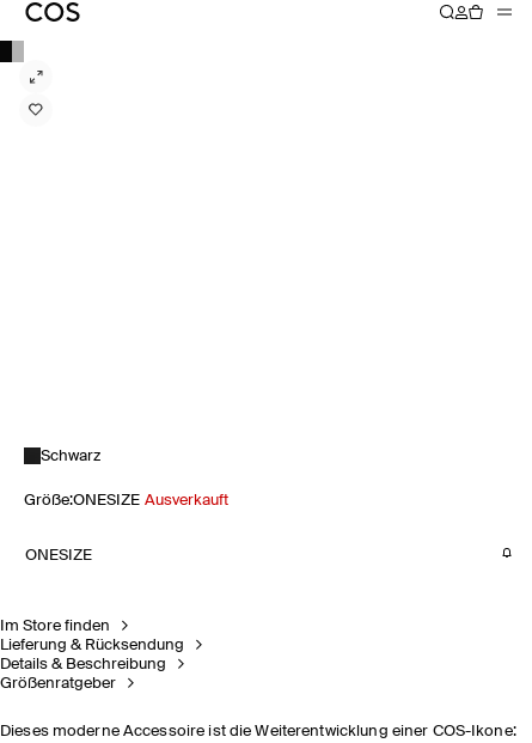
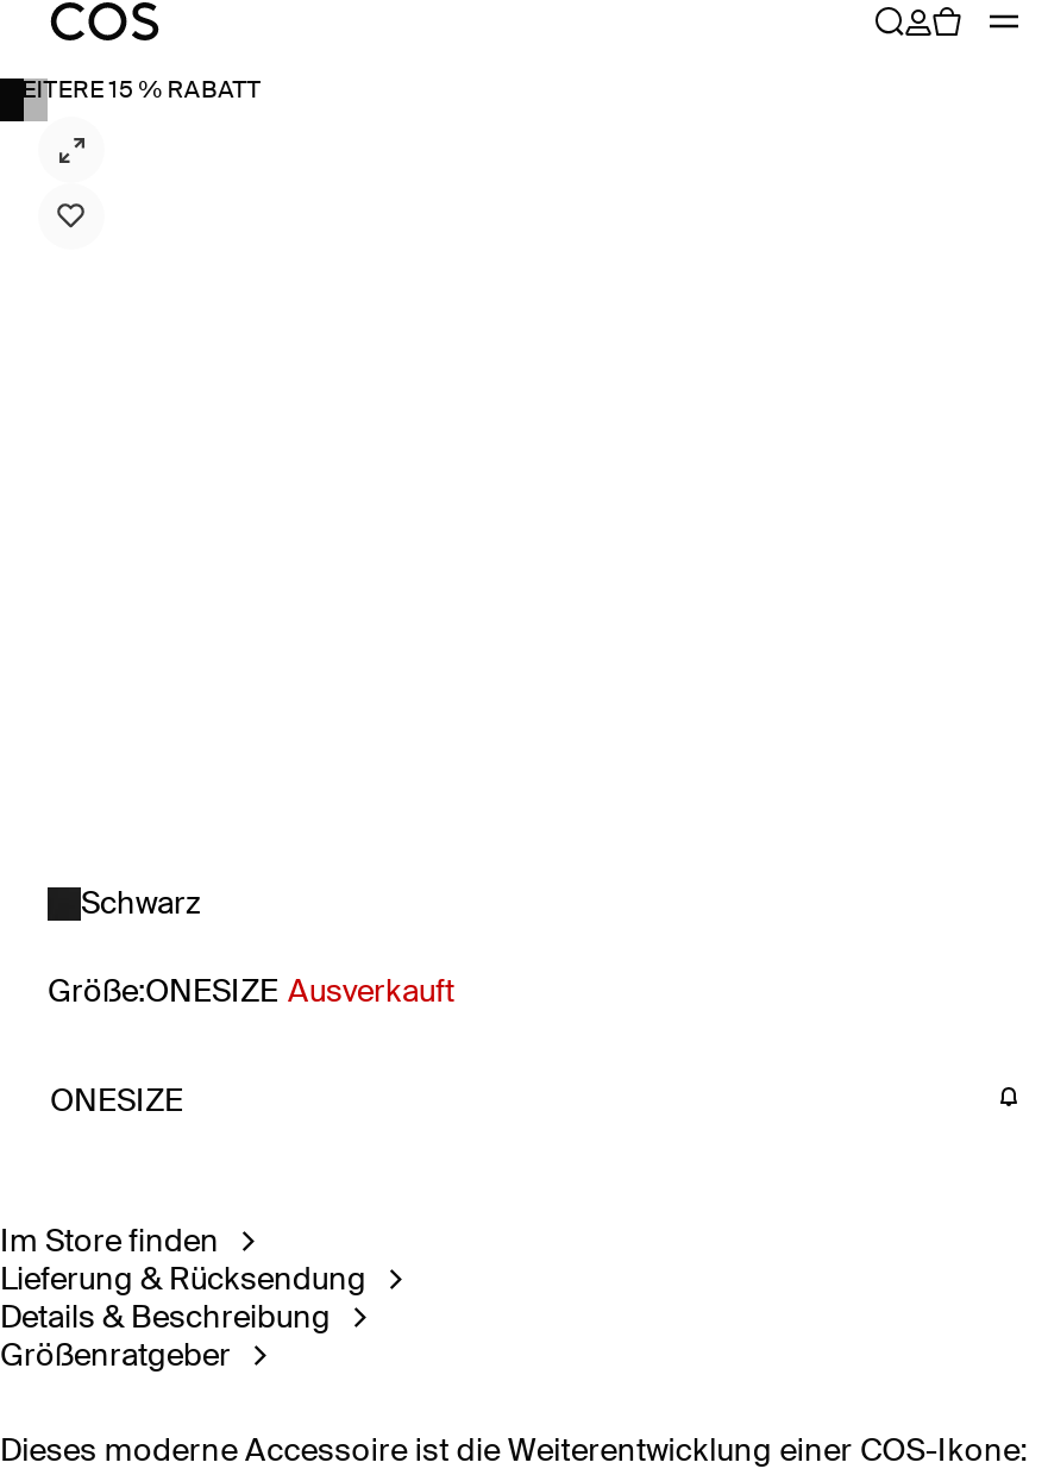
none -> [0,79,261,102] WEITERE 15 % RABATT

